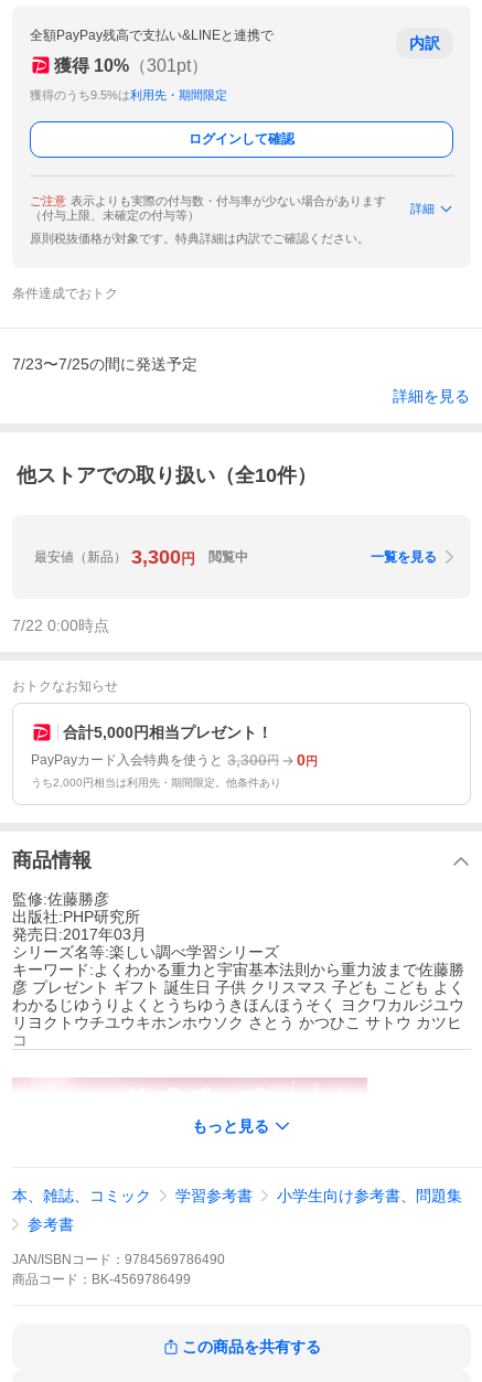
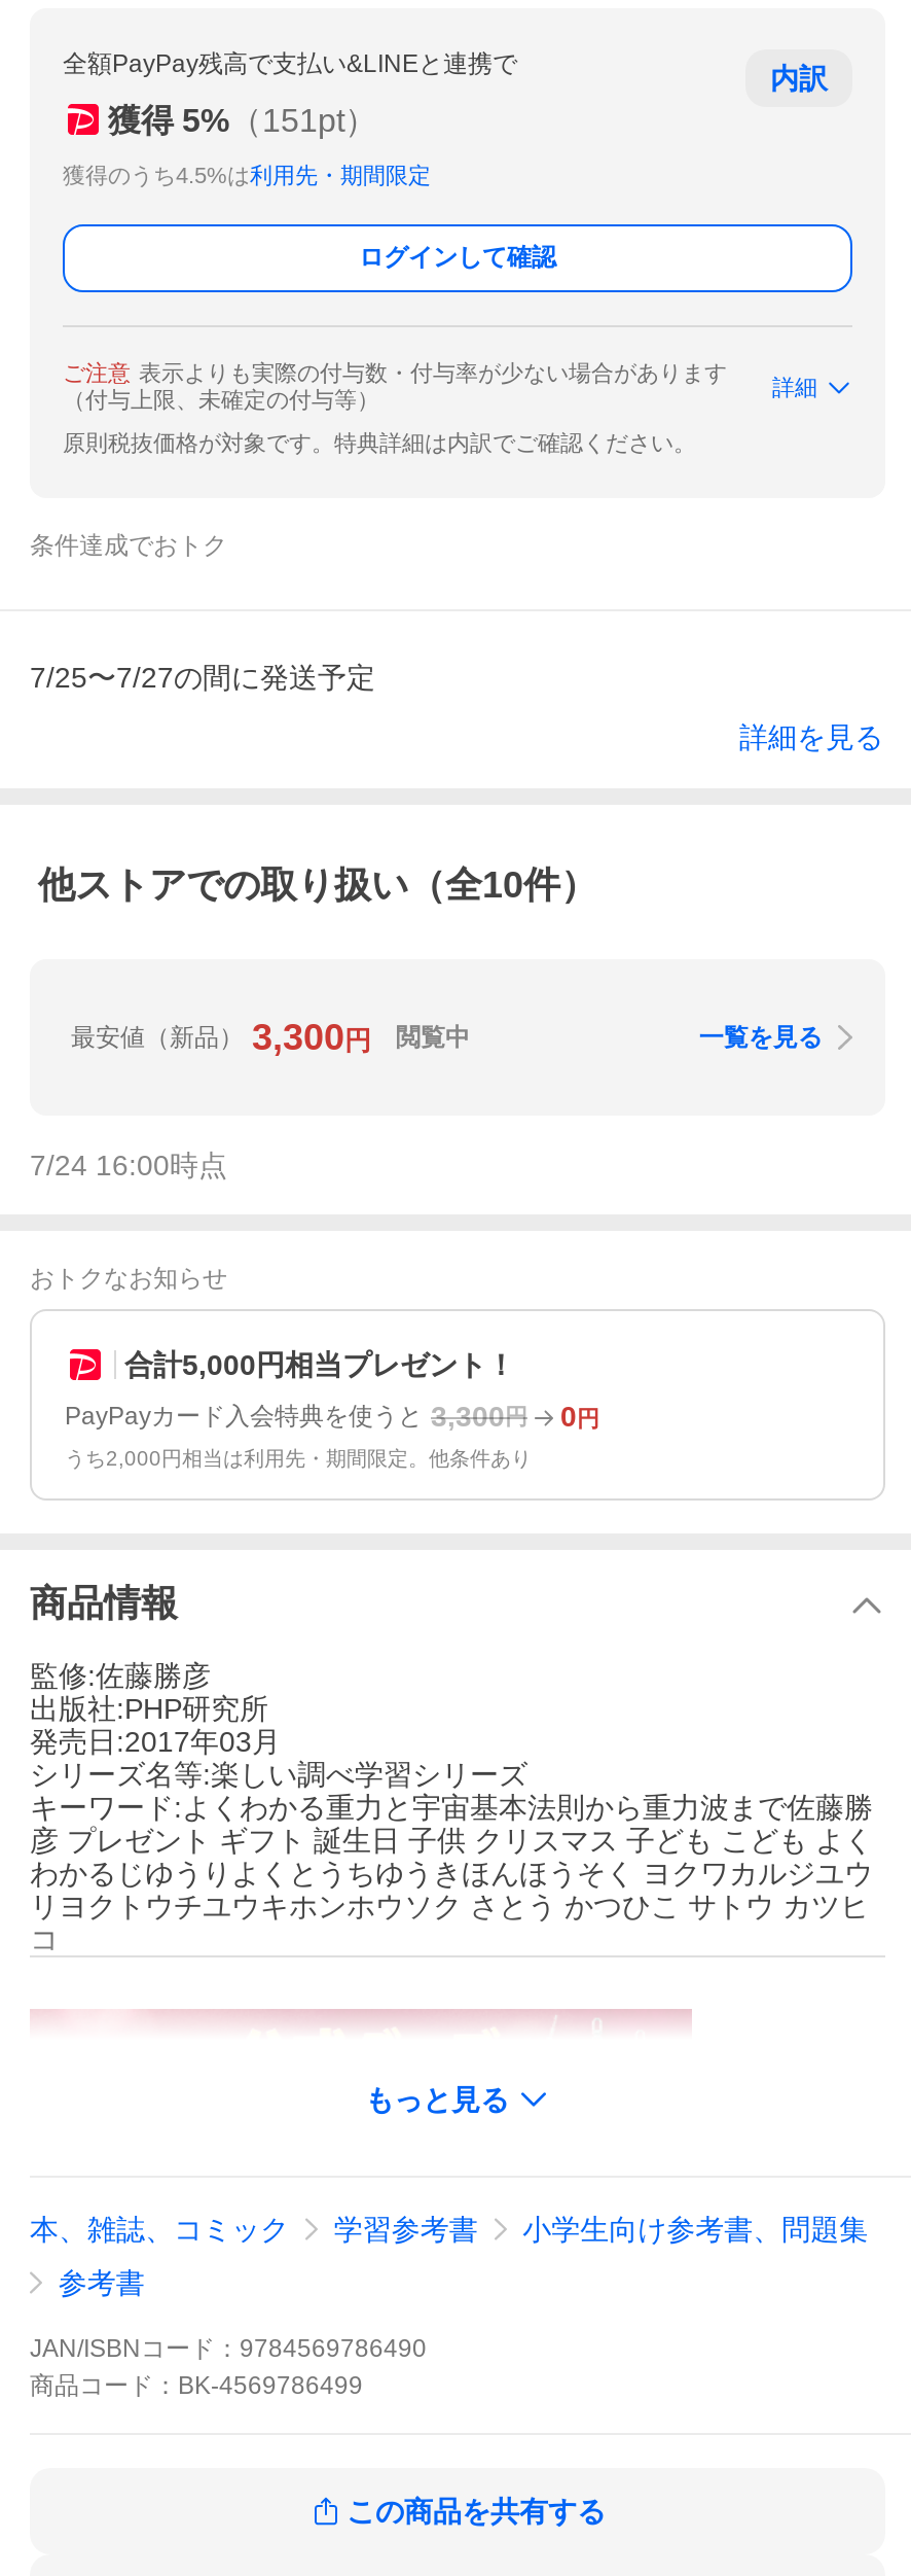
[54,56,208,74] 獲得 10%（301 pt） -> [108,102,377,137] 獲得 5%（151 pt）
[30,88,227,101] 獲得のうち9.5%は利用先・期間限定 -> [63,163,431,187] 獲得のうち4.5%は利用先・期間限定
[12,355,197,373] 7/23〜7/25の間に発送予定 -> [30,661,375,694] 7/25〜7/27の間に発送予定
[12,617,109,635] 7/22 0:00時点 -> [30,1149,227,1182] 7/24 16:00時点

